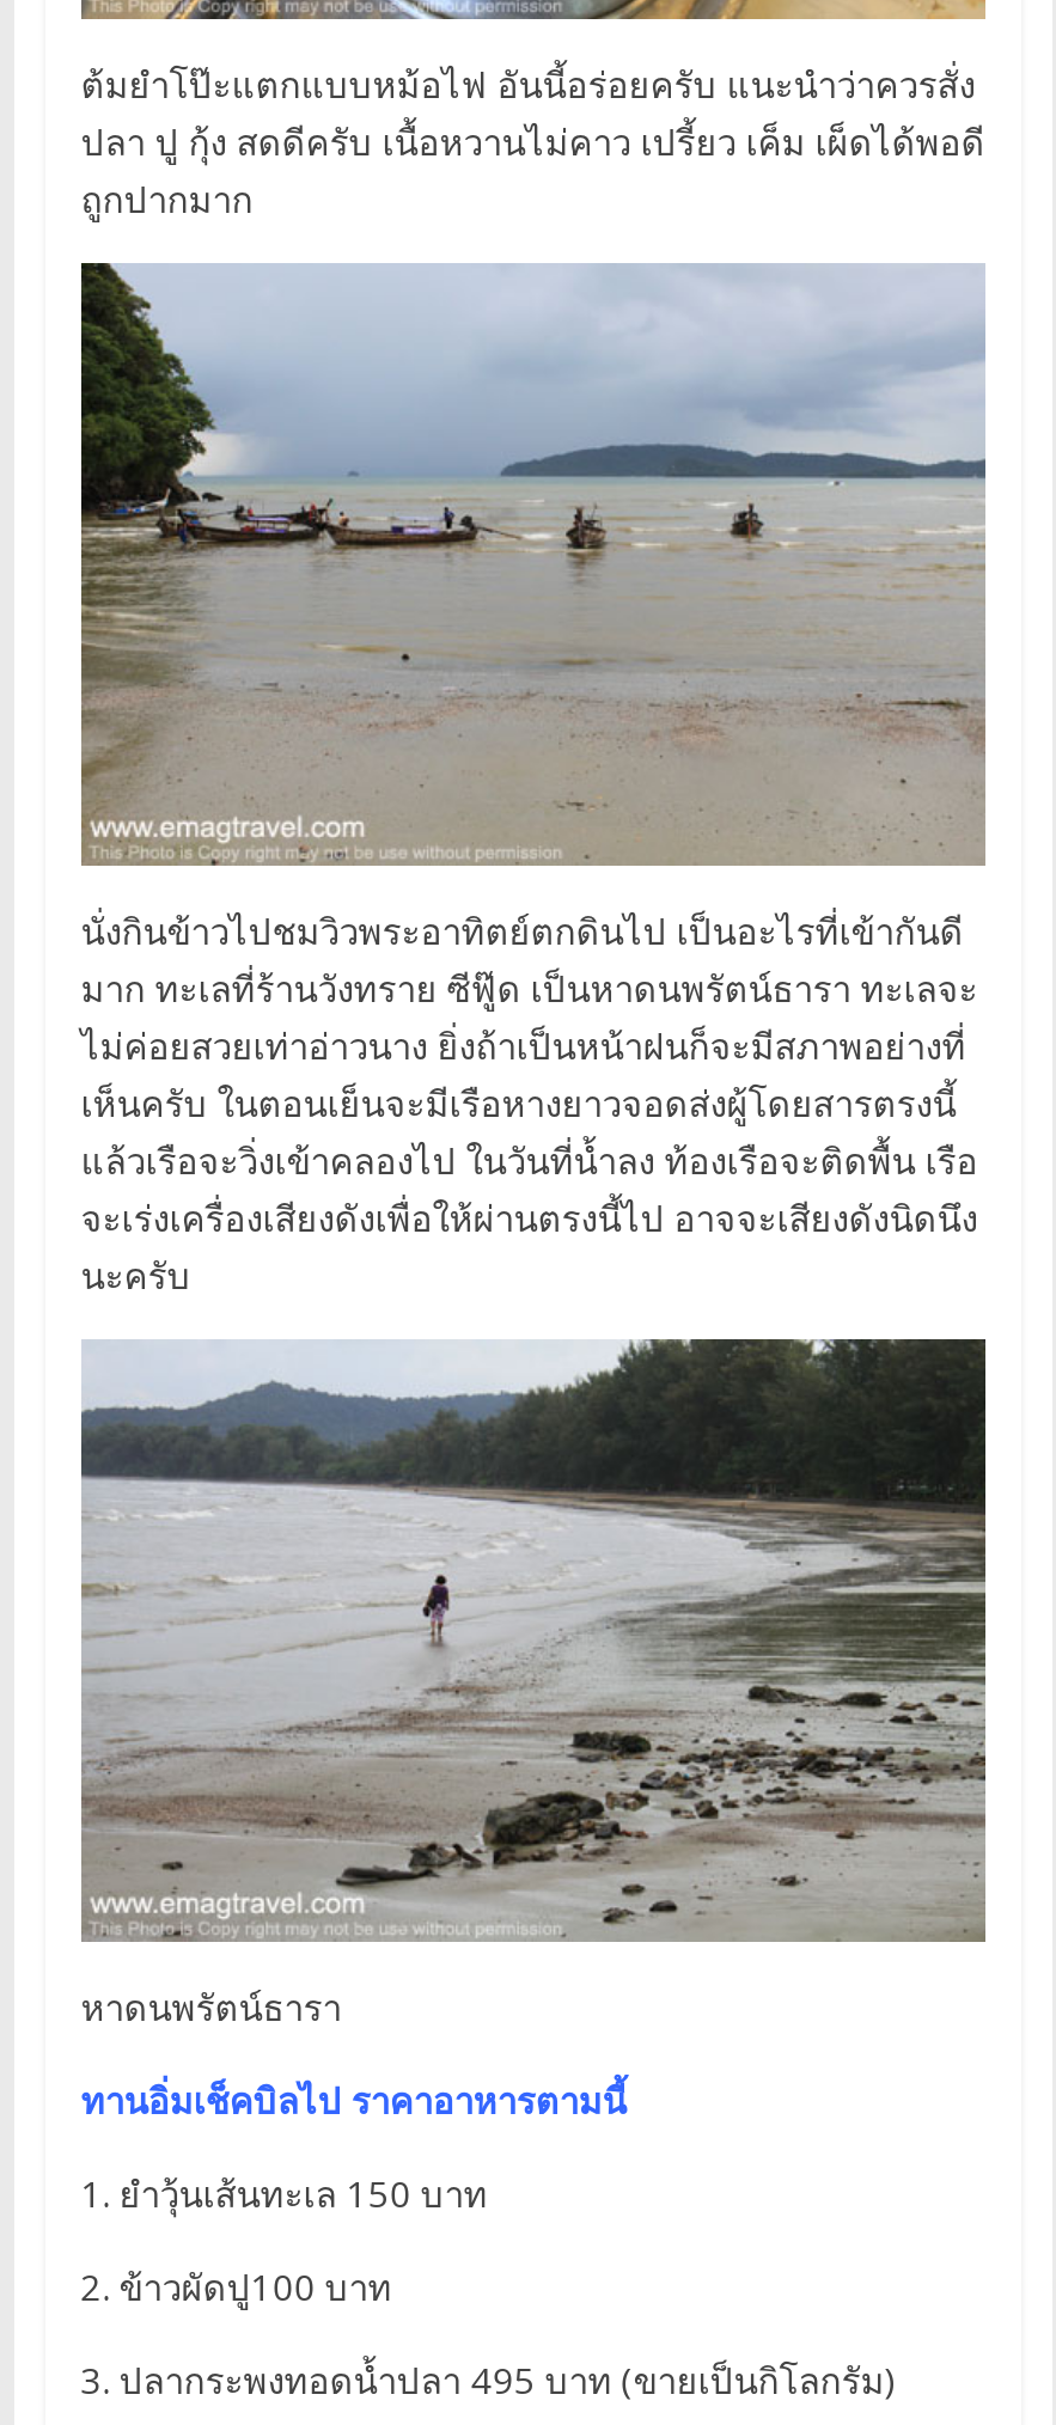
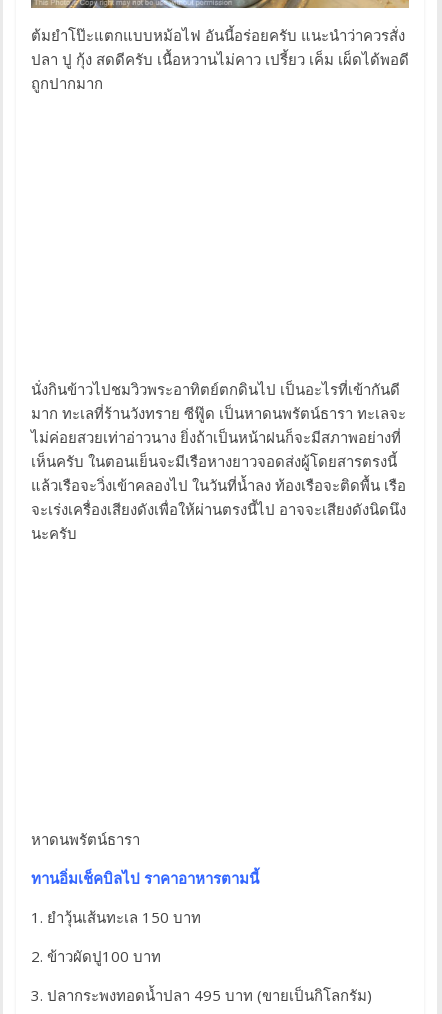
[79,261,988,868] [image] -> none
[79,1337,988,1944] [image] -> none

